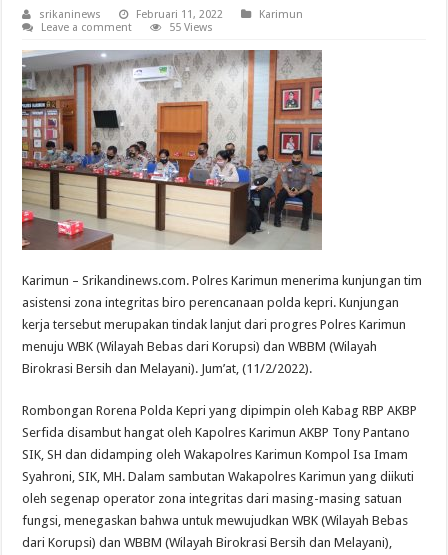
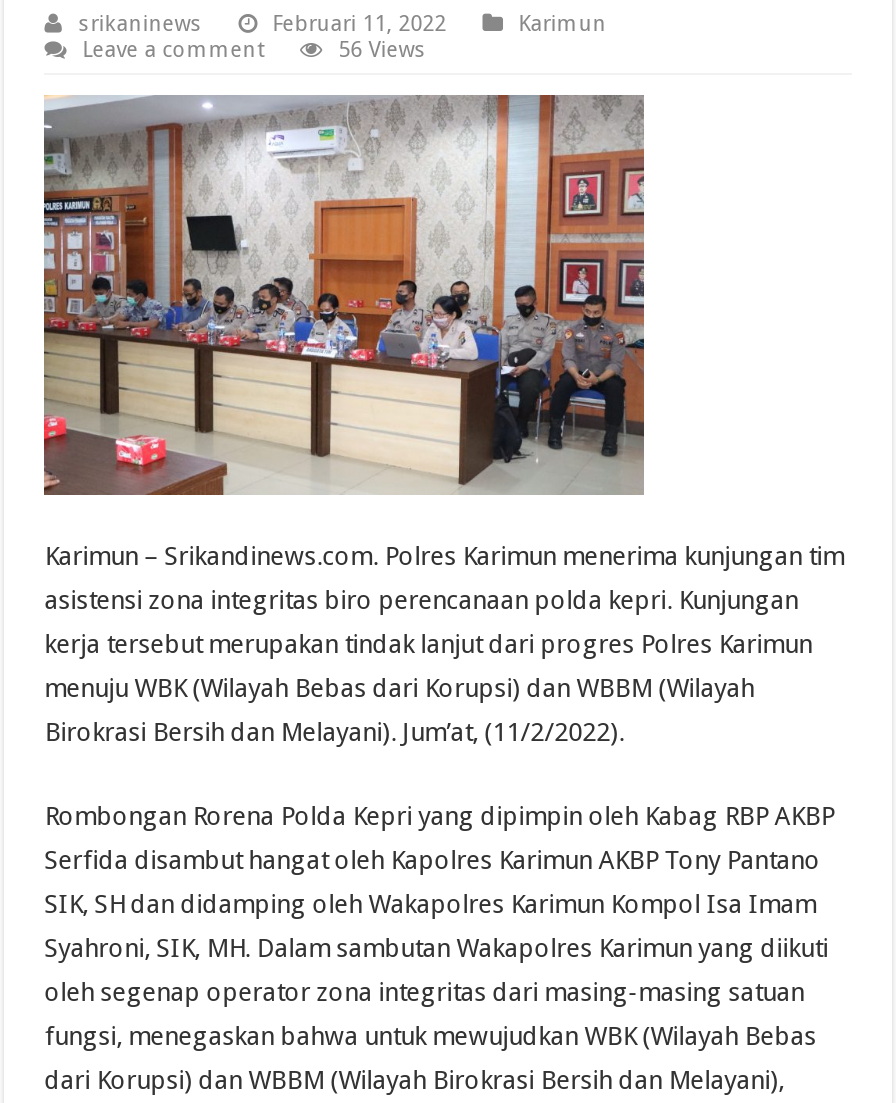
[169,21,213,34] 55 Views -> [338,36,426,62] 56 Views

